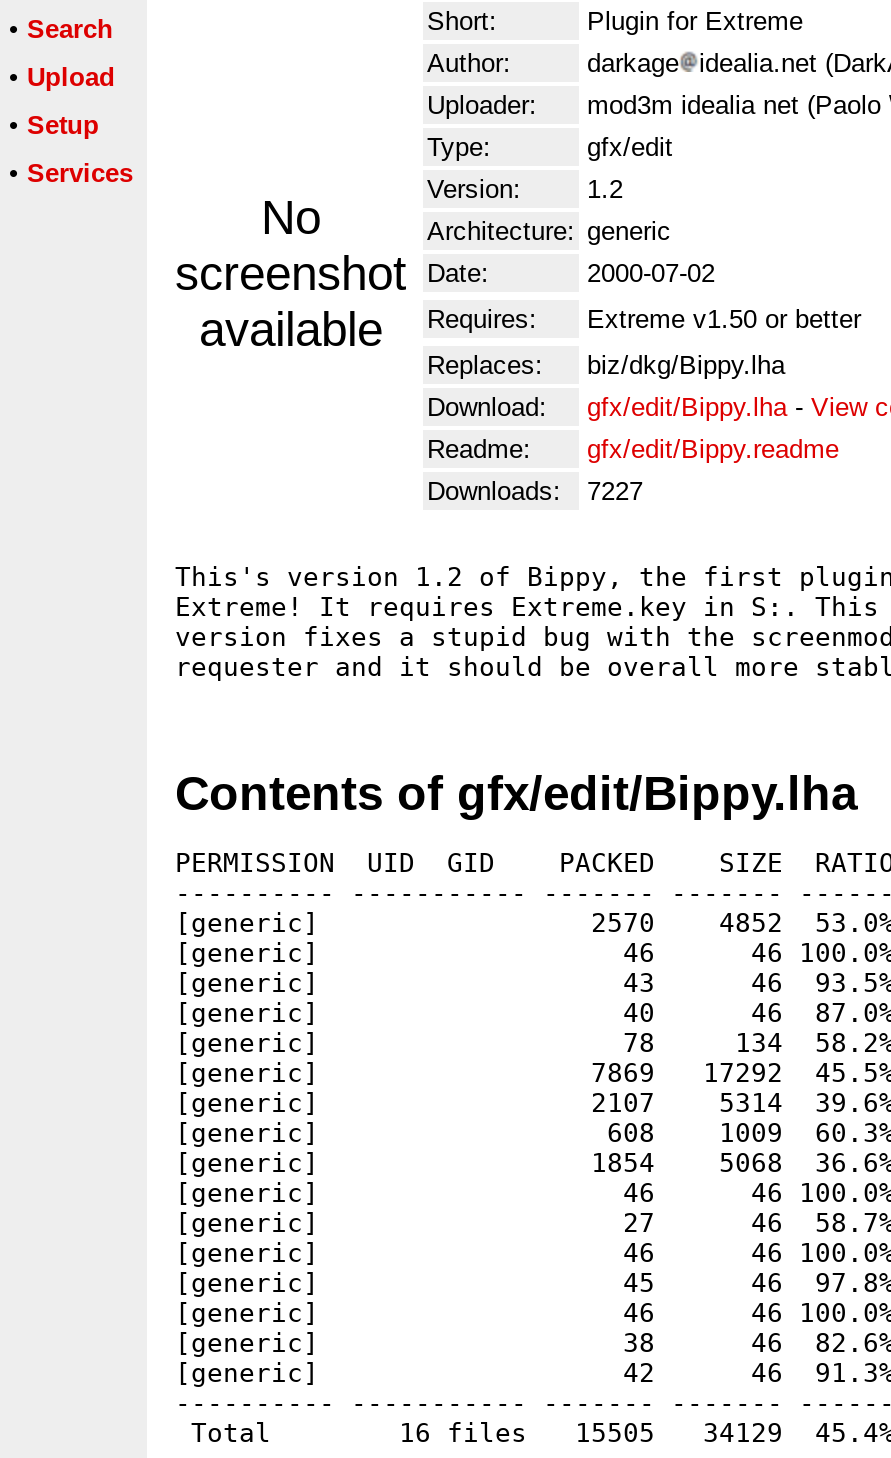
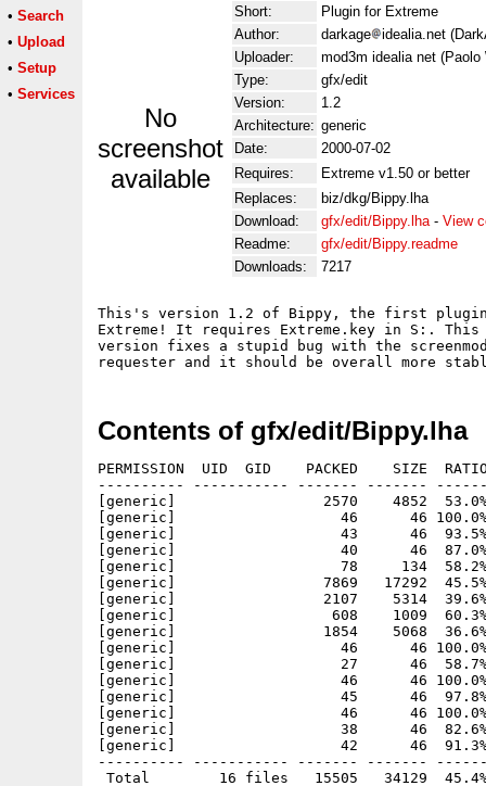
[427,476,643,506] Downloads: 7227 -> [234,258,351,275] Downloads: 7217

